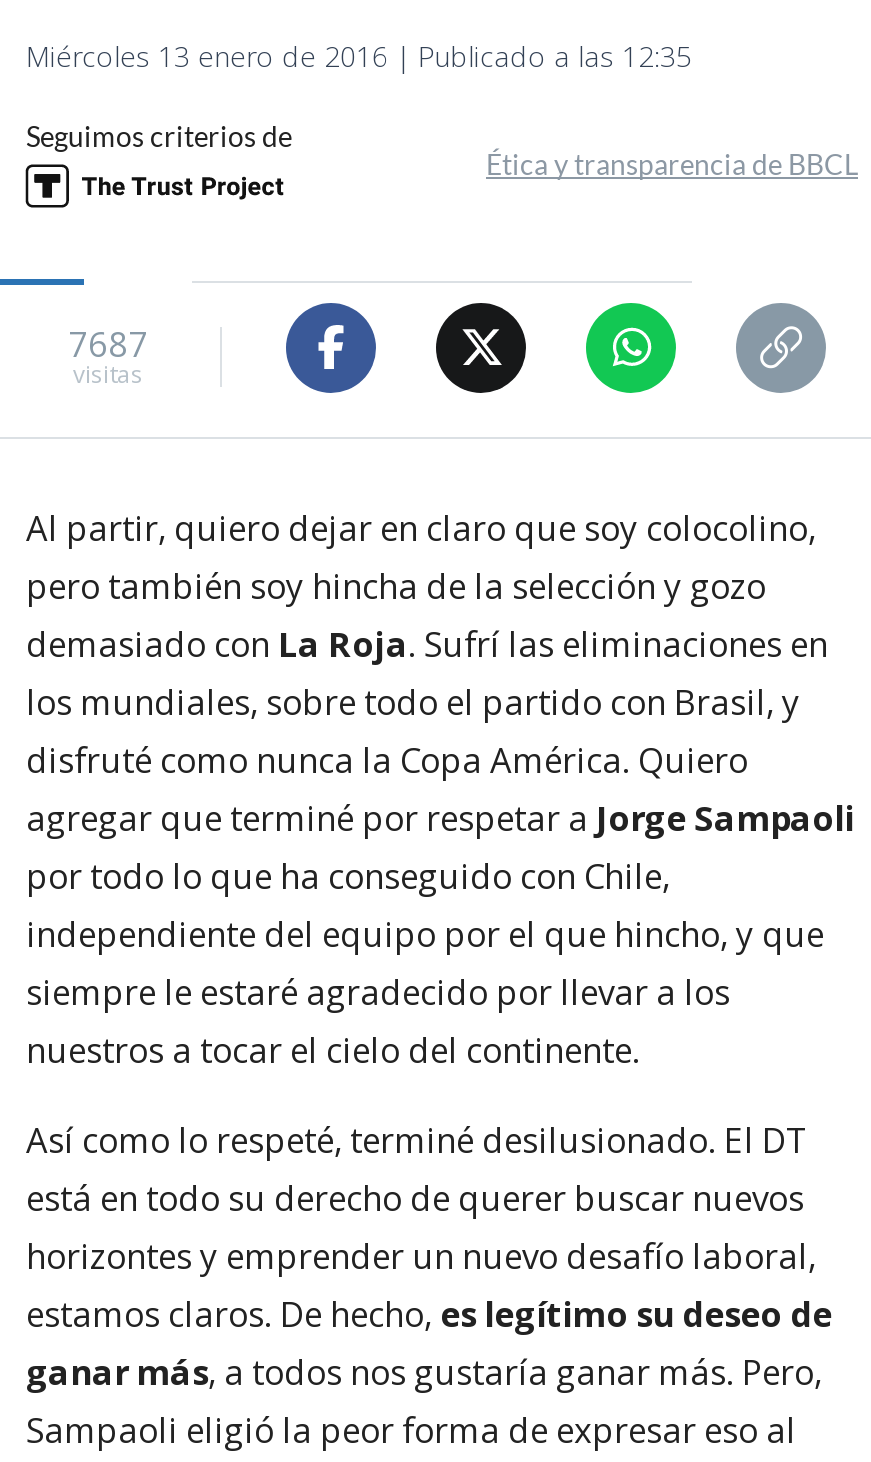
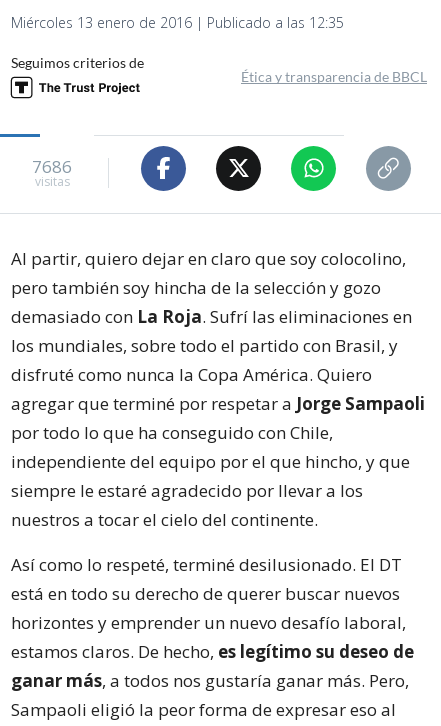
[68,322,148,368] 7687 -> [32,155,72,178] 7686

